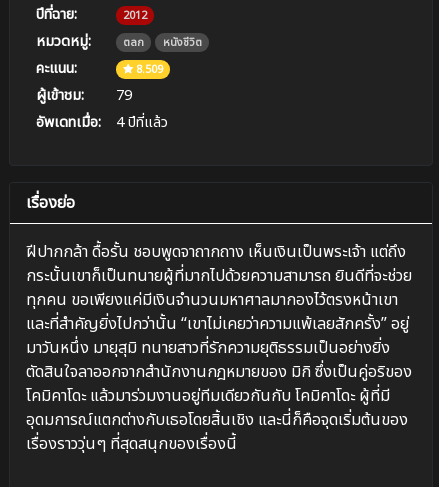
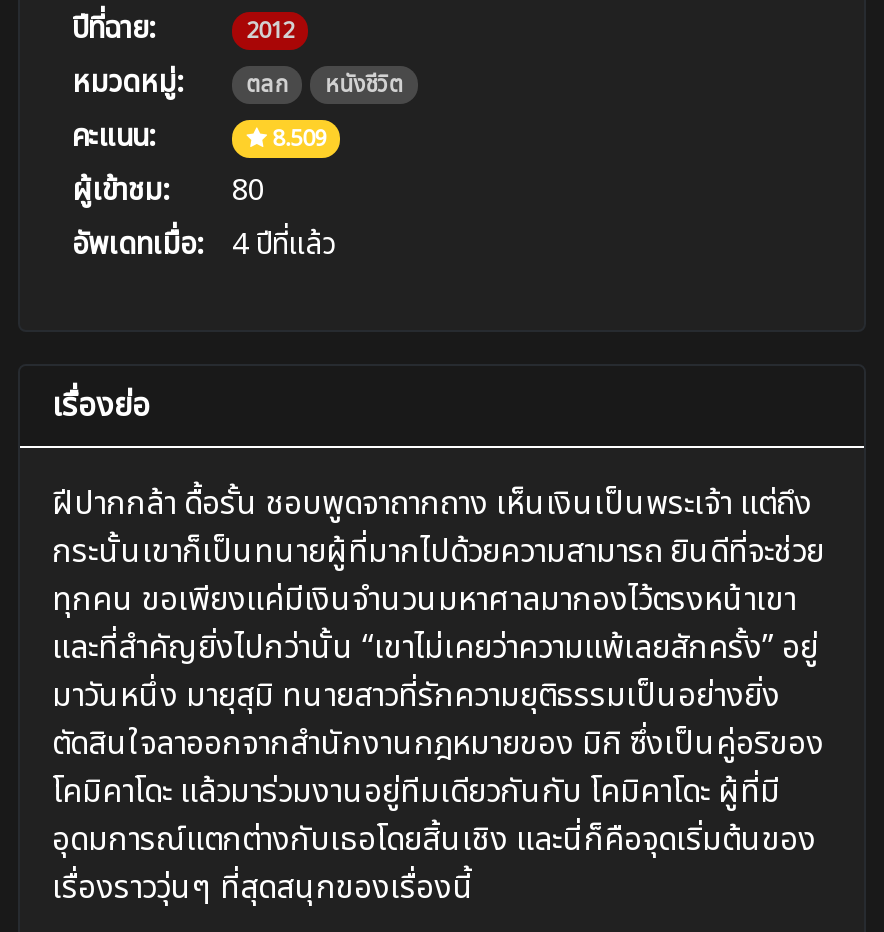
[36,84,132,107] ผู้เข้าชม: 79 -> [72,168,264,214] ผู้เข้าชม: 80

